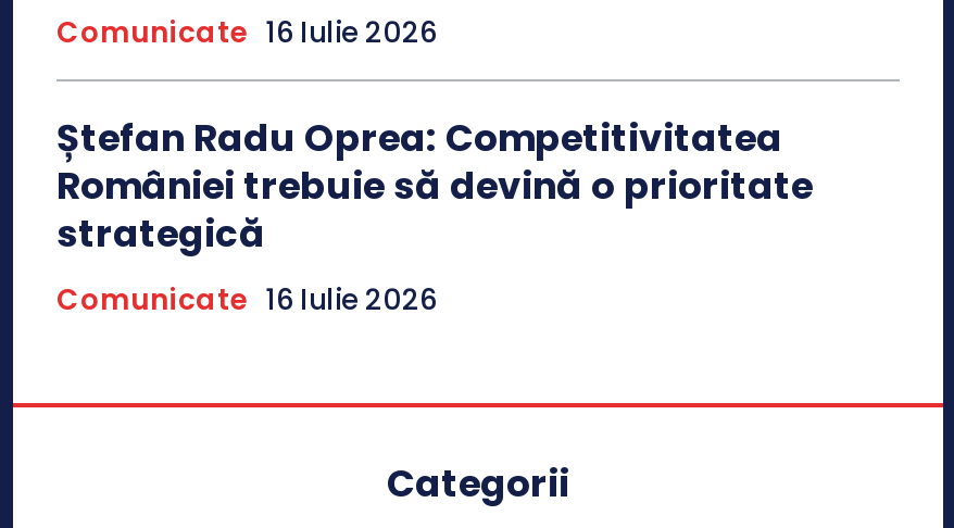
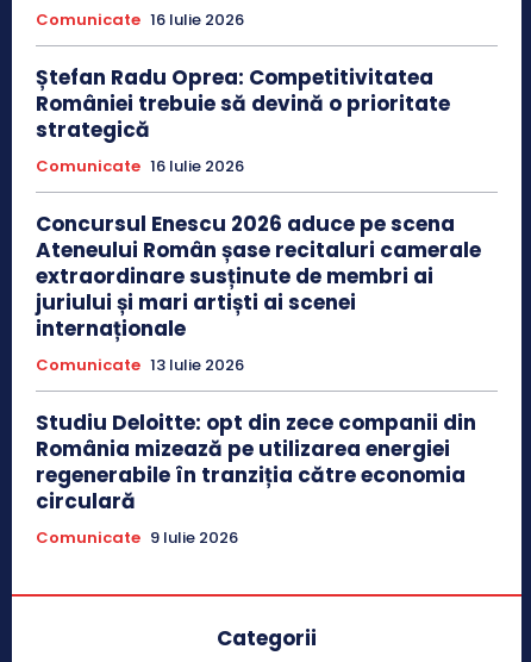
none -> [36,210,481,549] Concursul Enescu 2026 aduce pe scena | Ateneului Român șase recitaluri camerale | extraordinare susținute de membri ai | juriului și mari artiști ai scenei | internaționale | Comunicate 13 Iulie 2026 | Studiu Deloitte: opt din zece companii din | România mizează pe utilizarea energiei | regenerabile în tranziția către economia | circulară | Comunicate 9 Iulie 2026

